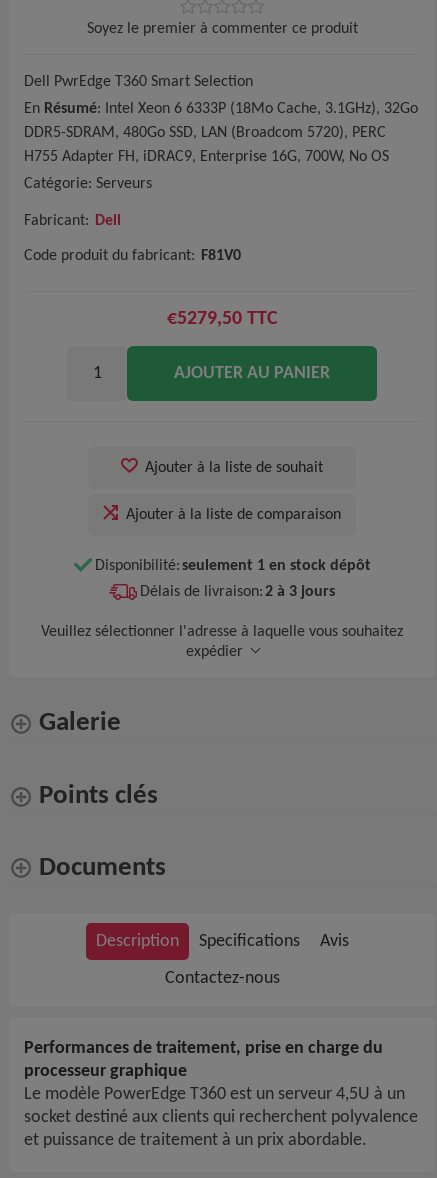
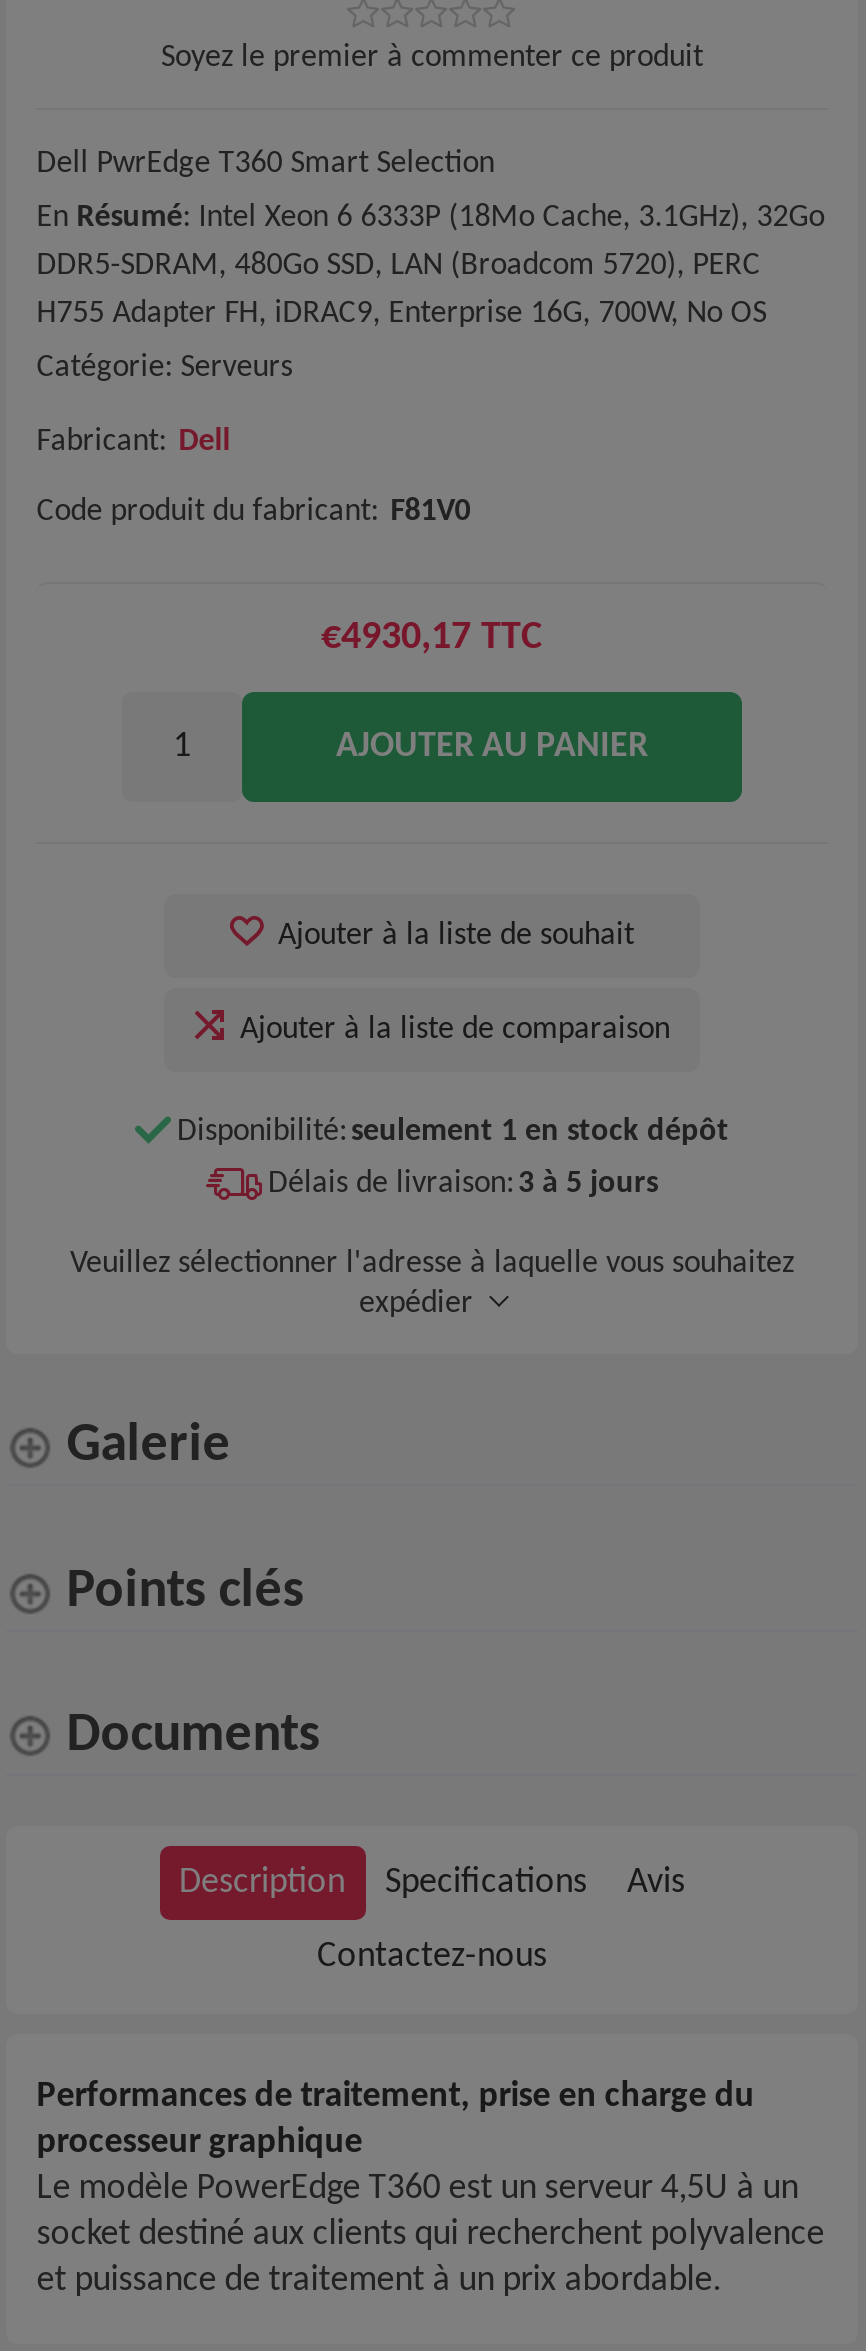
[166,309,277,329] €5279,50 TTC -> [321,618,543,658] €4930,17 TTC
[140,584,335,600] Délais de livraison: 2 à 3 jours -> [268,1169,658,1201] Délais de livraison: 3 à 5 jours

